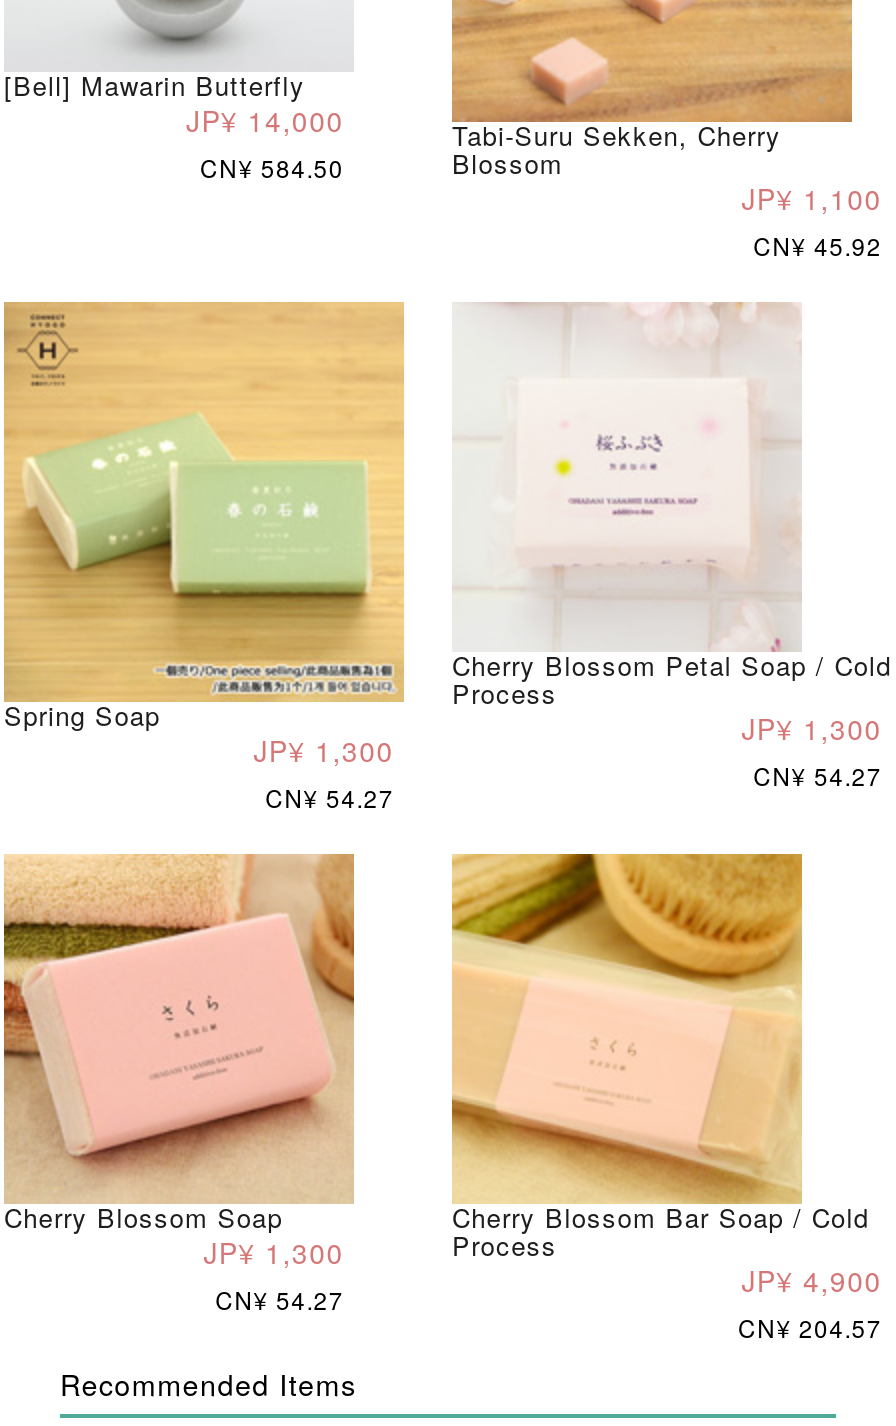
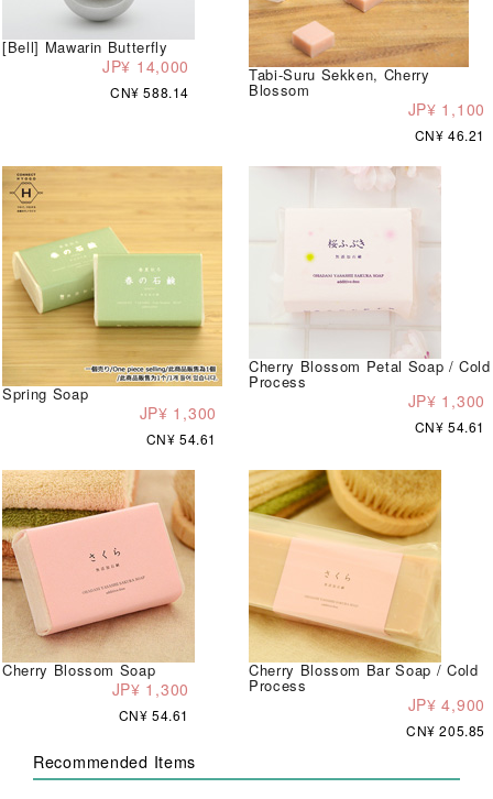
[200,149,344,183] CN¥ 584.50 -> [110,82,189,101] CN¥ 588.14
[753,227,882,261] CN¥ 45.92 -> [414,125,485,144] CN¥ 46.21
[753,757,882,791] CN¥ 54.27 -> [414,417,485,435] CN¥ 54.61
[265,779,394,813] CN¥ 54.27 -> [146,429,217,448] CN¥ 54.61
[215,1281,344,1315] CN¥ 54.27 -> [118,705,189,724] CN¥ 54.61
[738,1309,882,1343] CN¥ 204.57 -> [406,721,485,739] CN¥ 205.85

